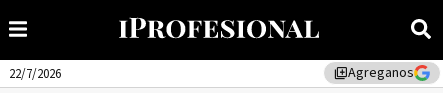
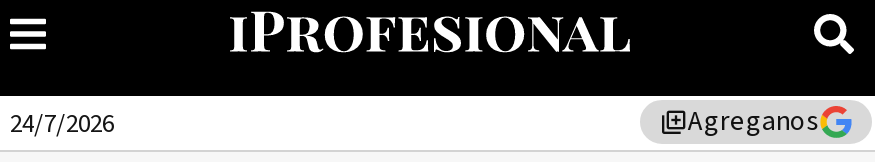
[9,66,61,83] 22/7/2026 -> [10,108,114,142] 24/7/2026

